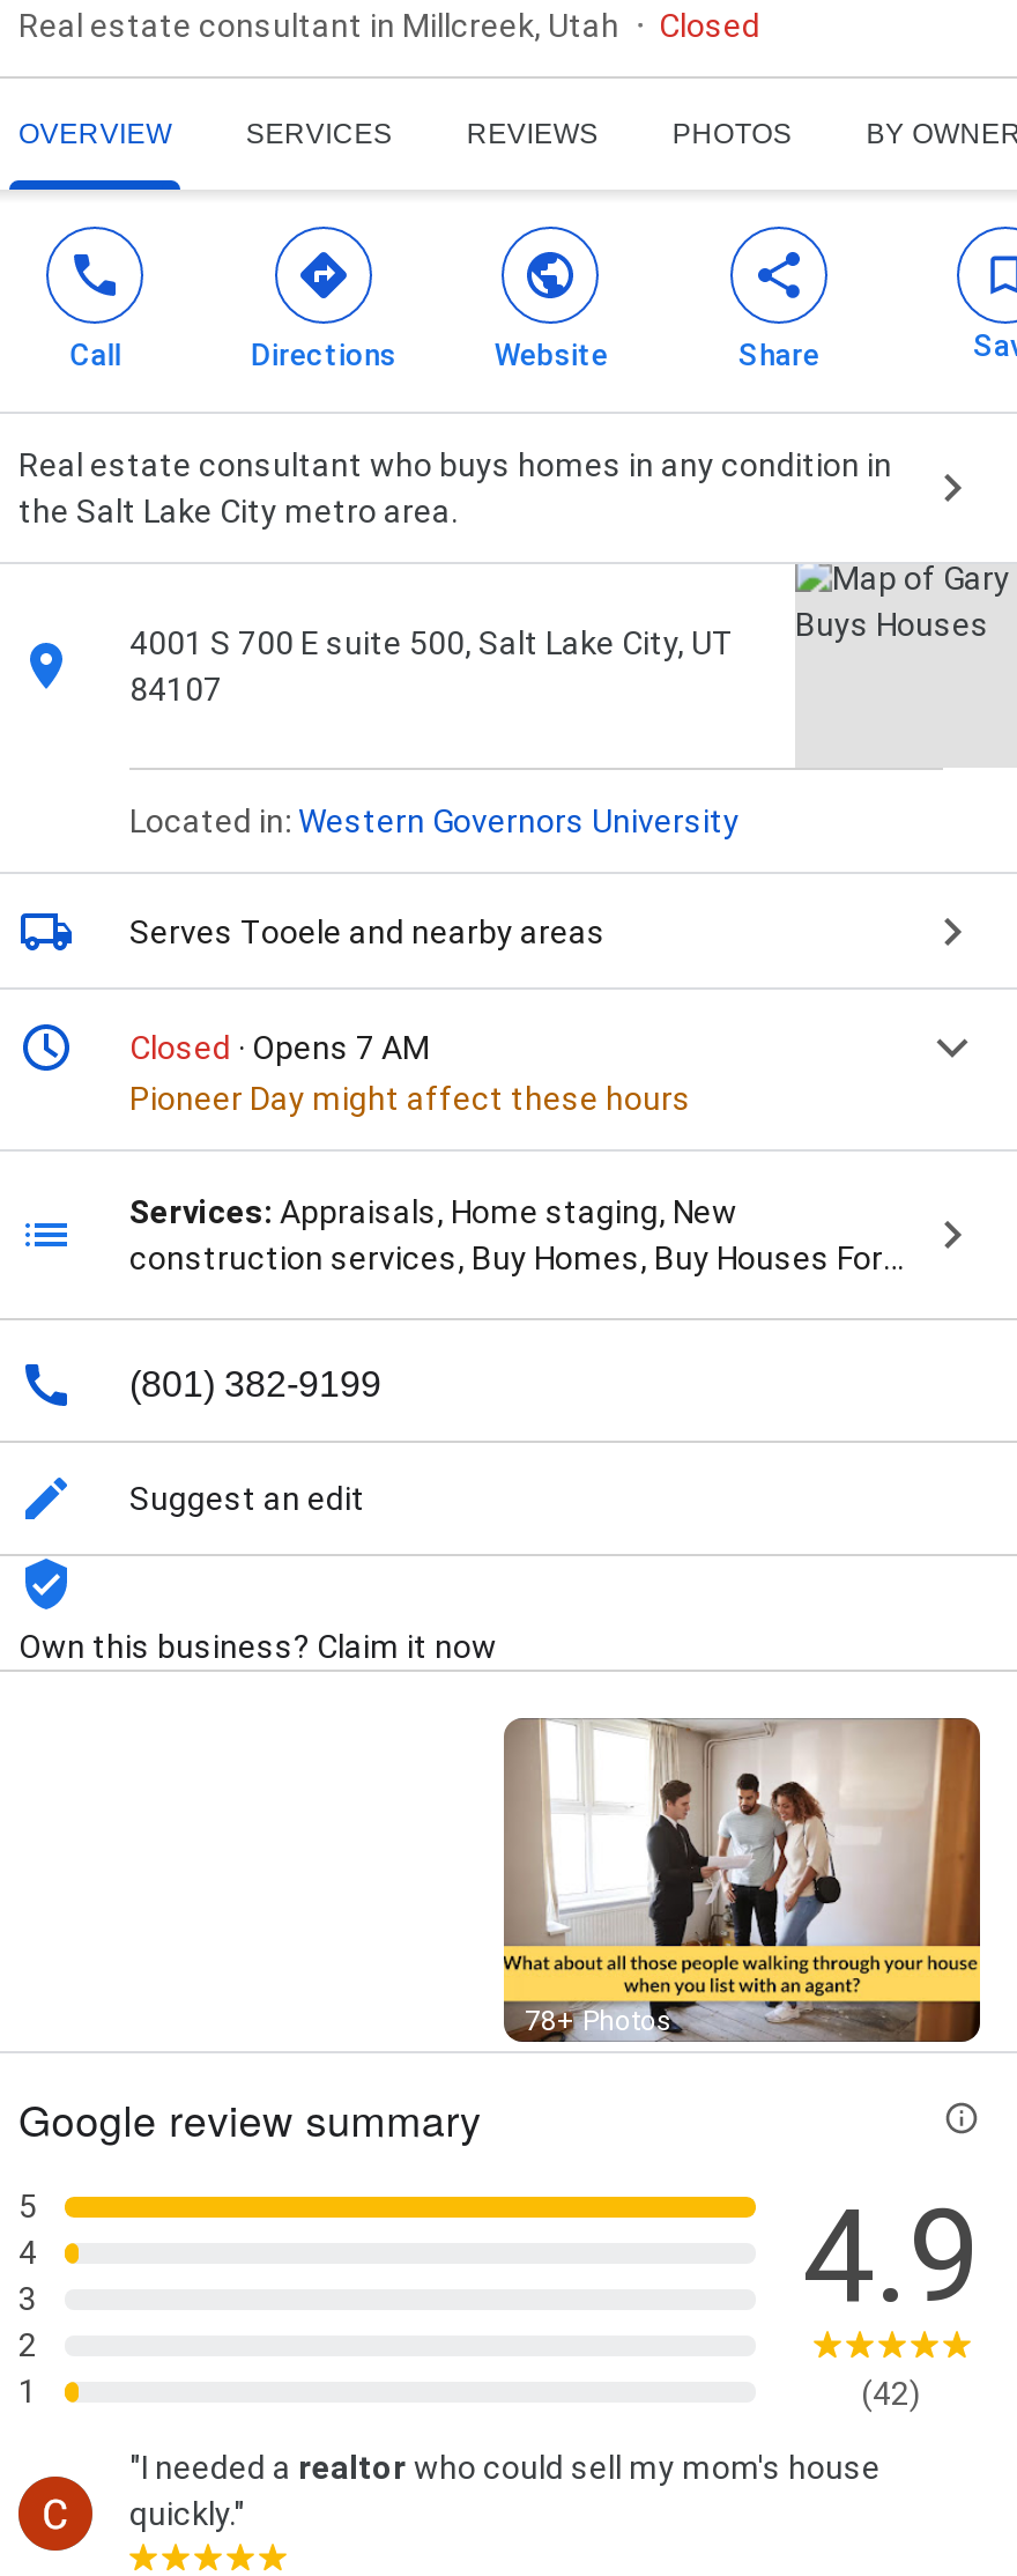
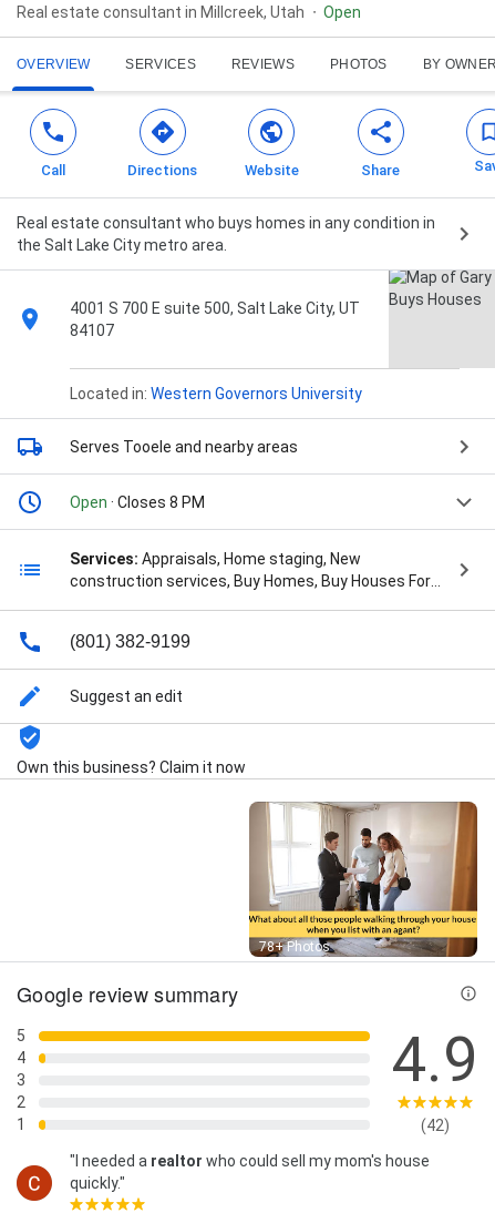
[659,7,760,44] Closed -> [323,4,361,21] Open
[129,1029,691,1117] Closed · Opens 7 AM | Pioneer Day might affect these hours -> [70,494,205,511] Open · Closes 8 PM

